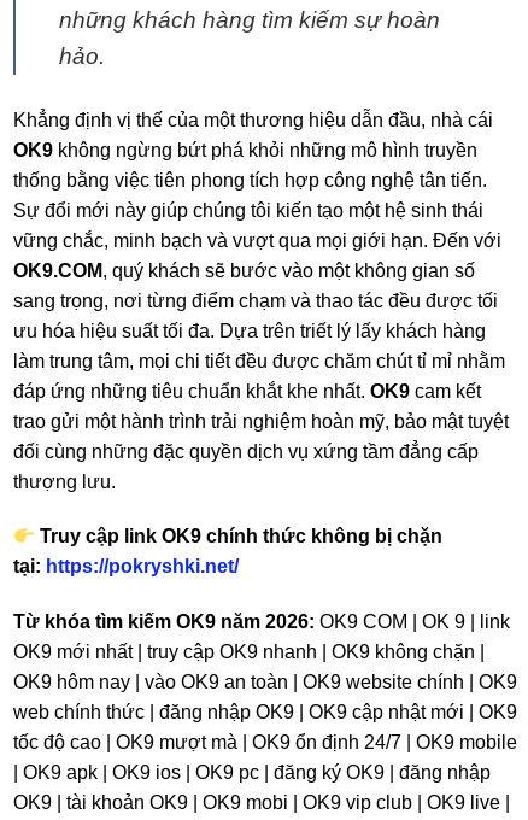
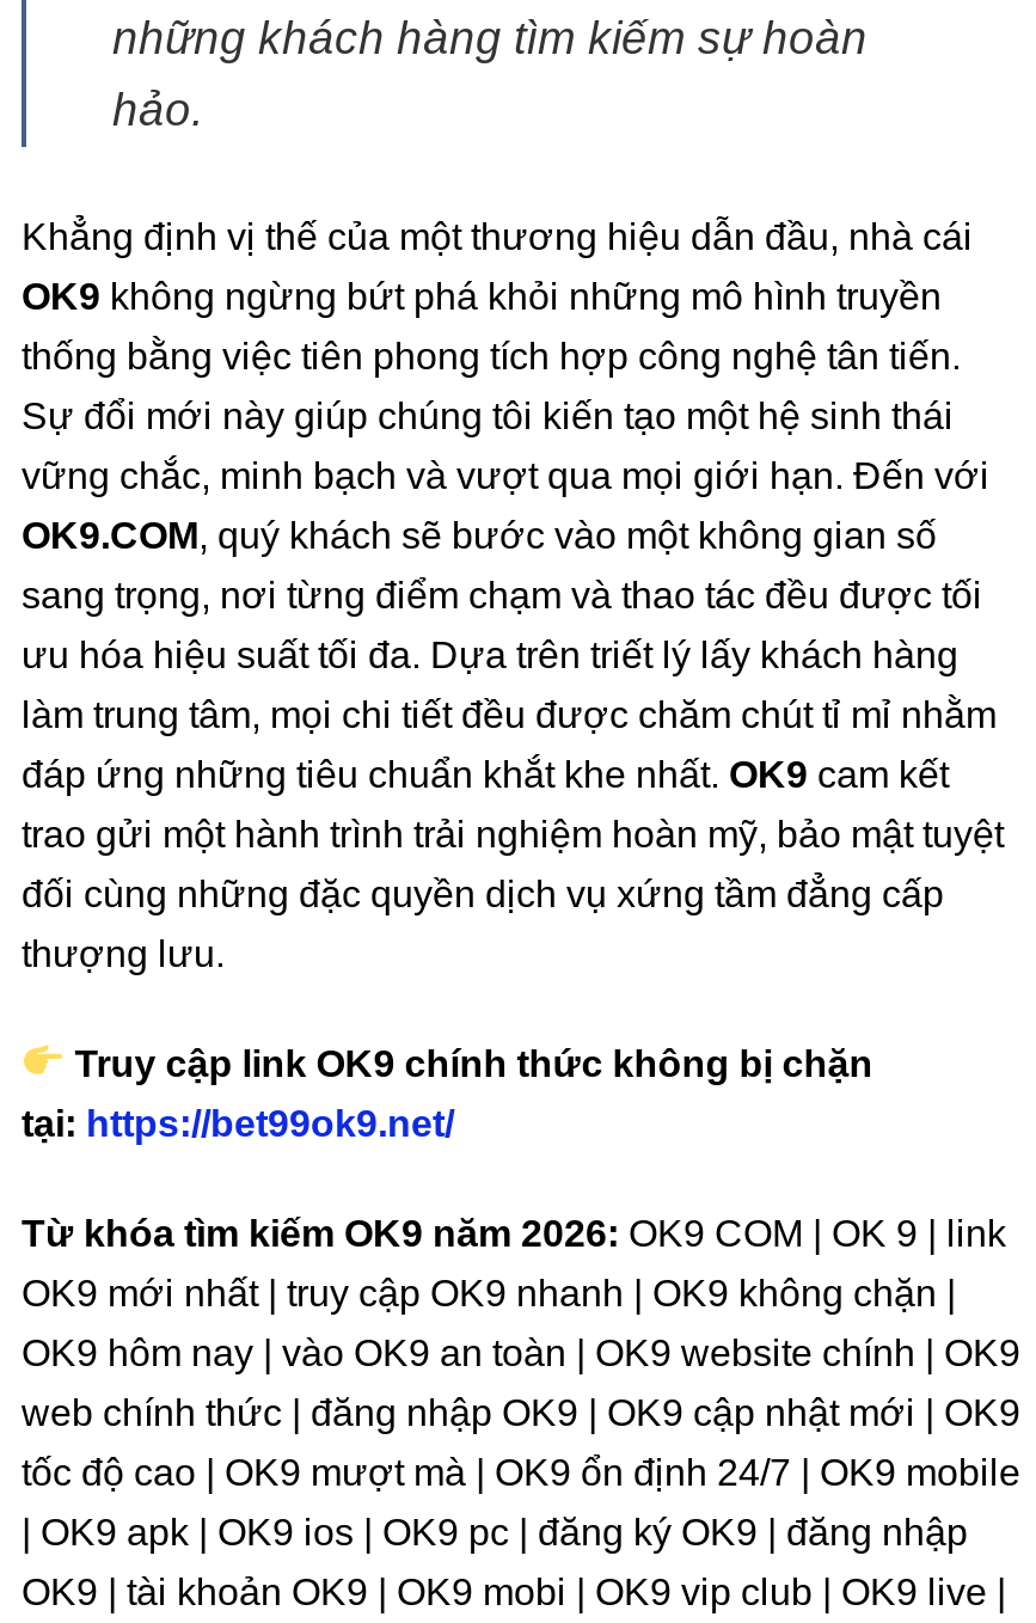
[13,557,239,577] tại: https://pokryshki.net/ -> [22,1103,454,1144] tại: https://bet99ok9.net/

